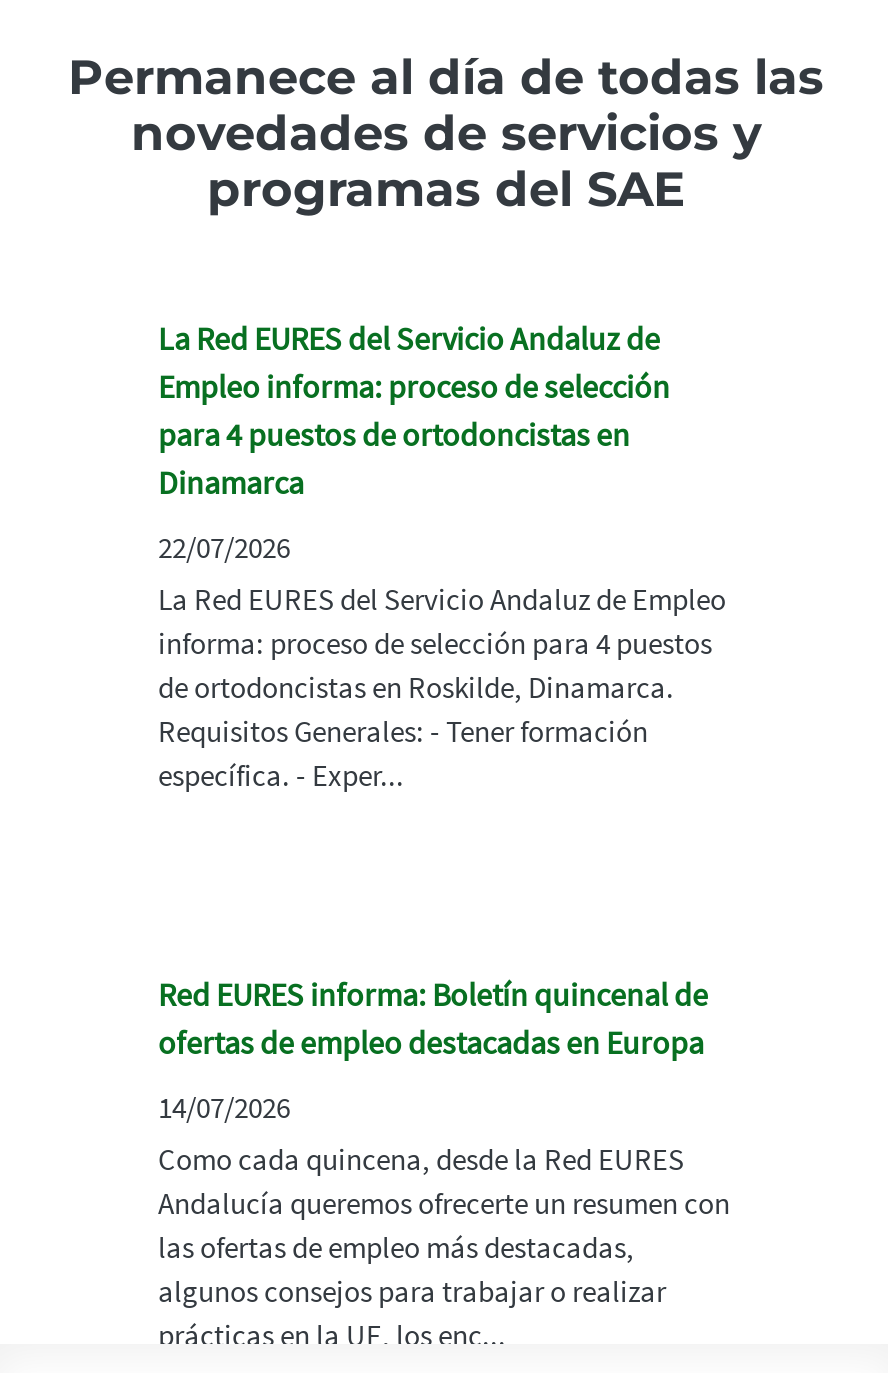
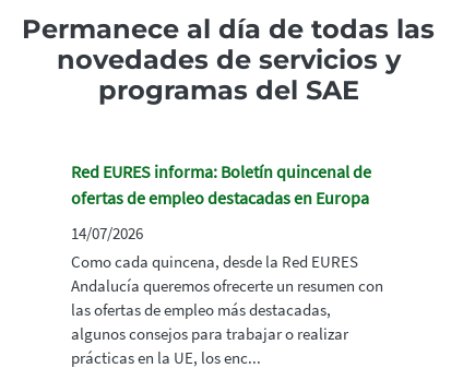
[158,318,726,794] La Red EURES del Servicio Andaluz de | Empleo informa: proceso de selección | para 4 puestos de ortodoncistas en | Dinamarca | 22/07/2026 | La Red EURES del Servicio Andaluz de Empleo | informa: proceso de selección para 4 puestos | de ortodoncistas en Roskilde, Dinamarca. | Requisitos Generales: - Tener formación | específica. - Exper... -> none

